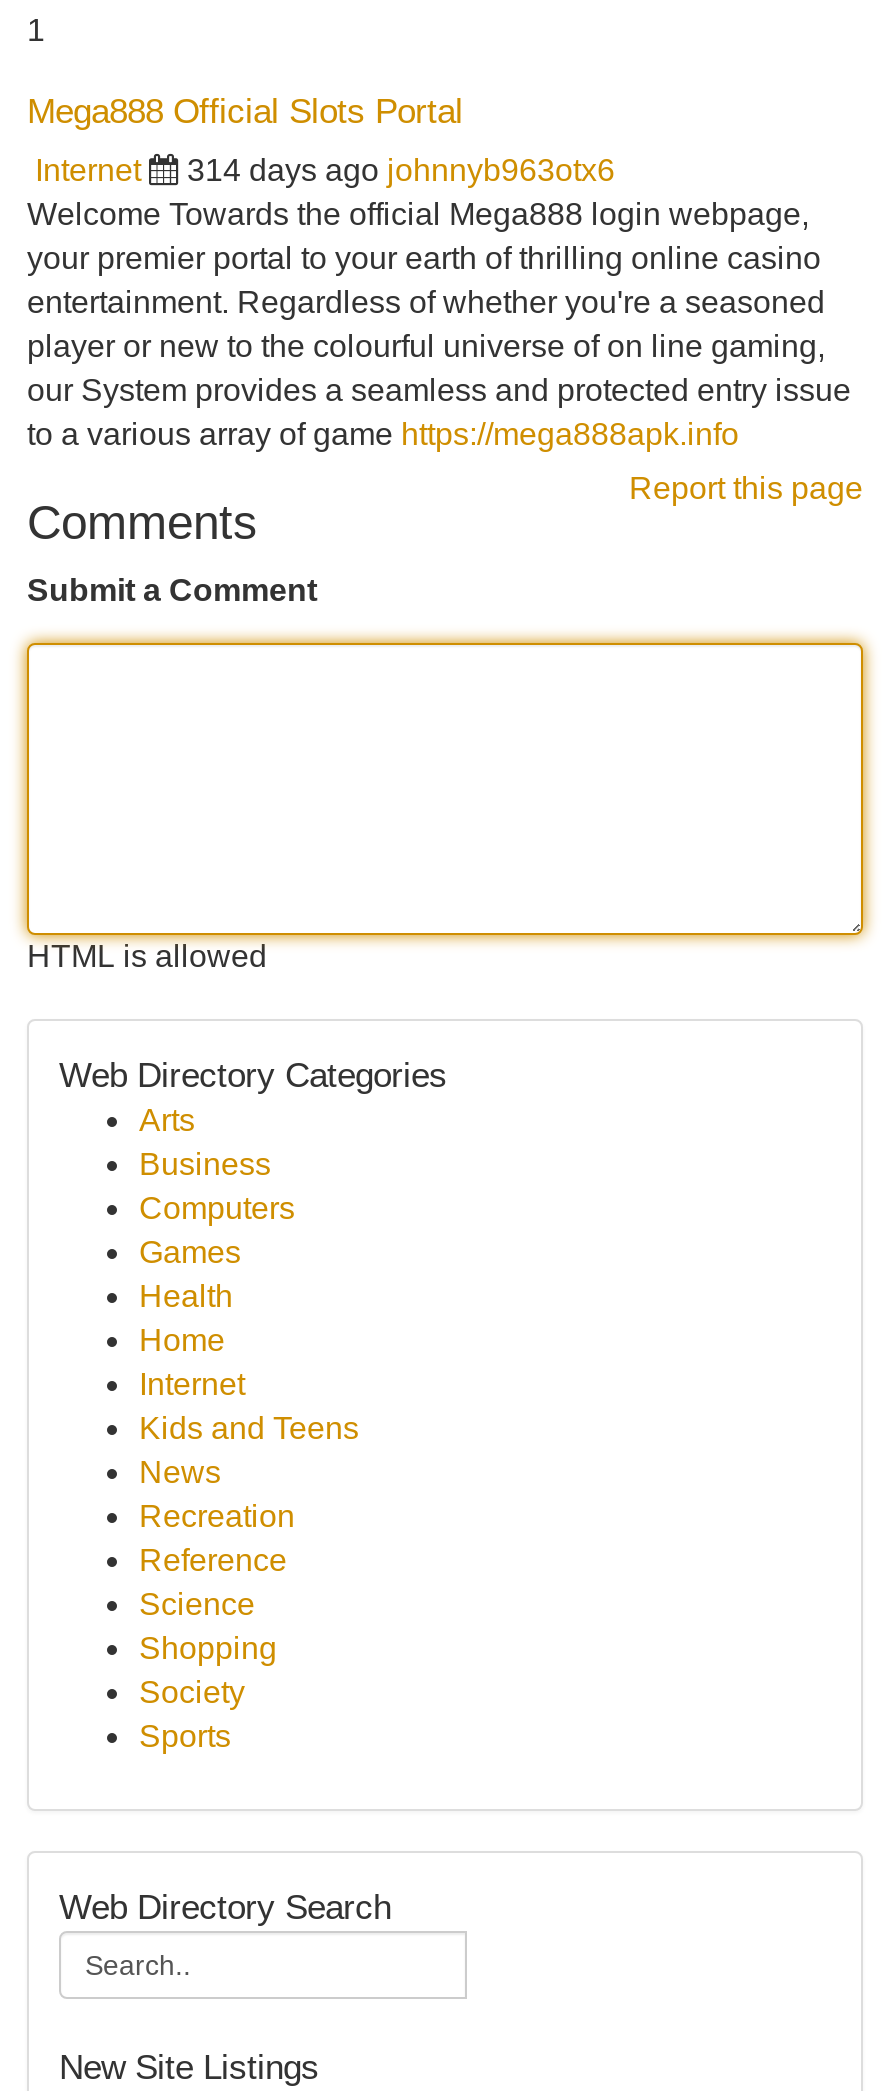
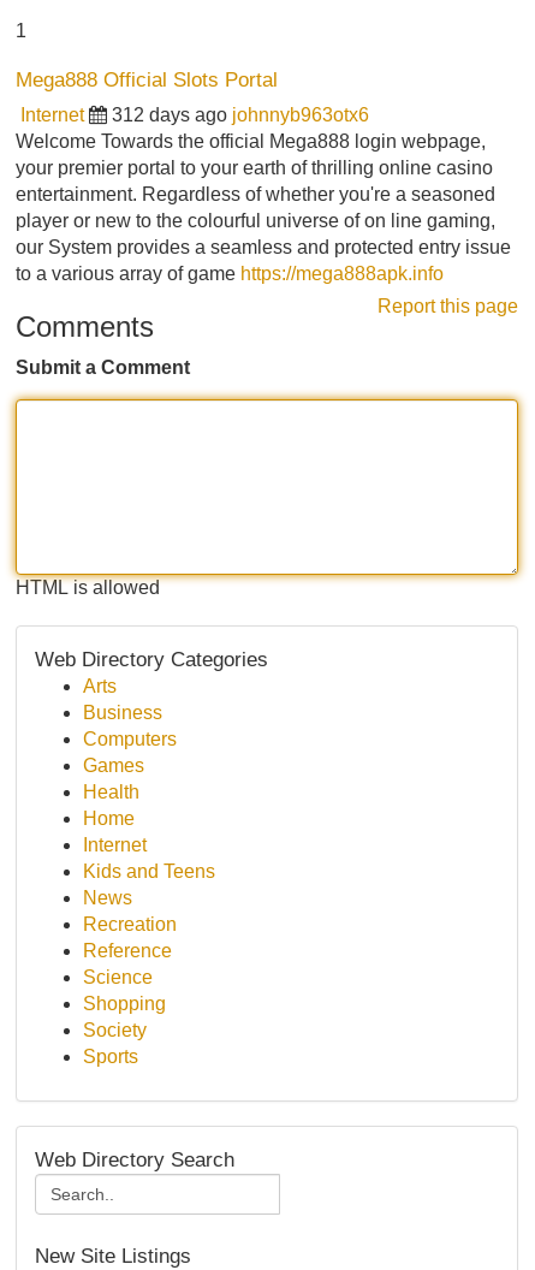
[187,153,615,187] 314 days ago johnnyb963otx6 -> [112,105,369,125] 312 days ago johnnyb963otx6

